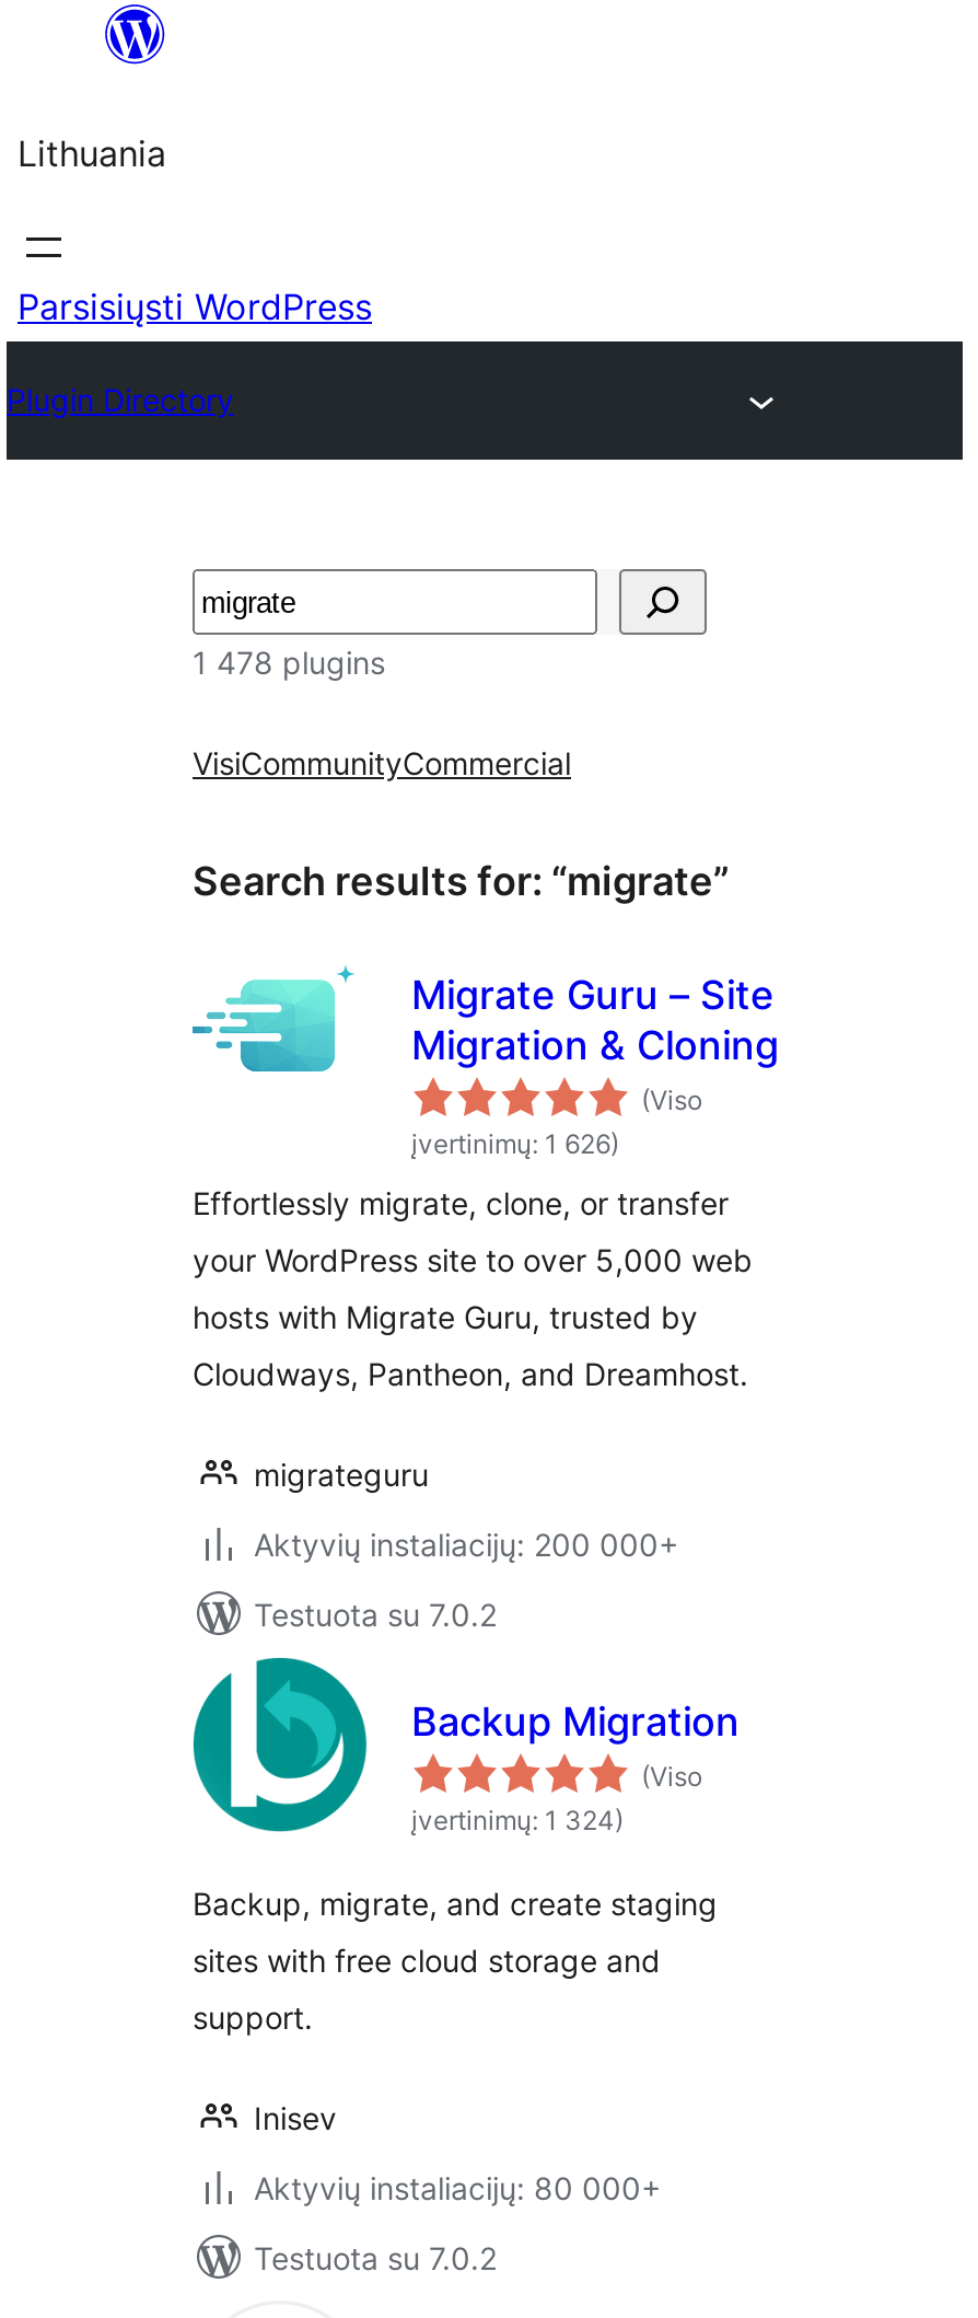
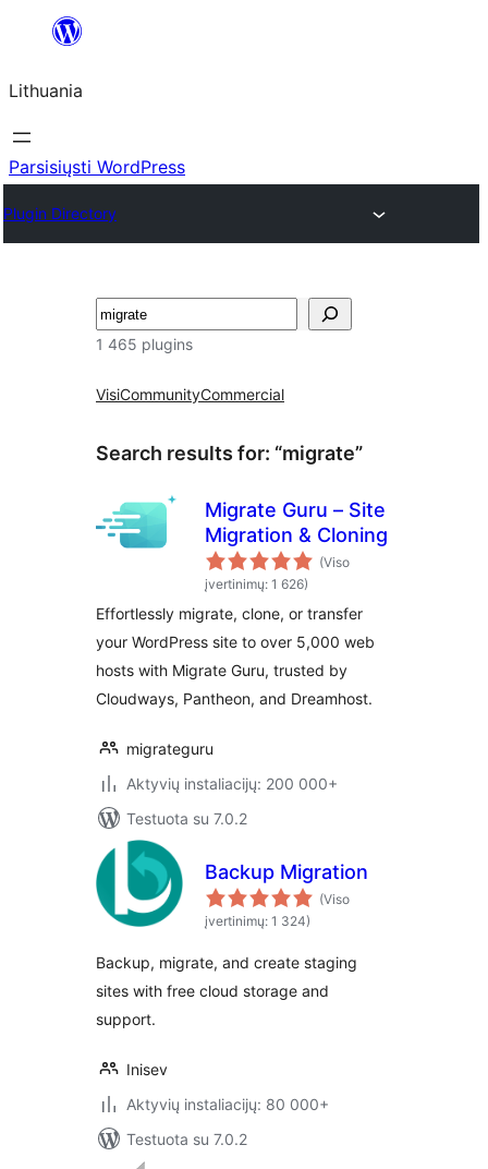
[193,644,385,681] 1 478 plugins -> [96,335,193,353] 1 465 plugins

